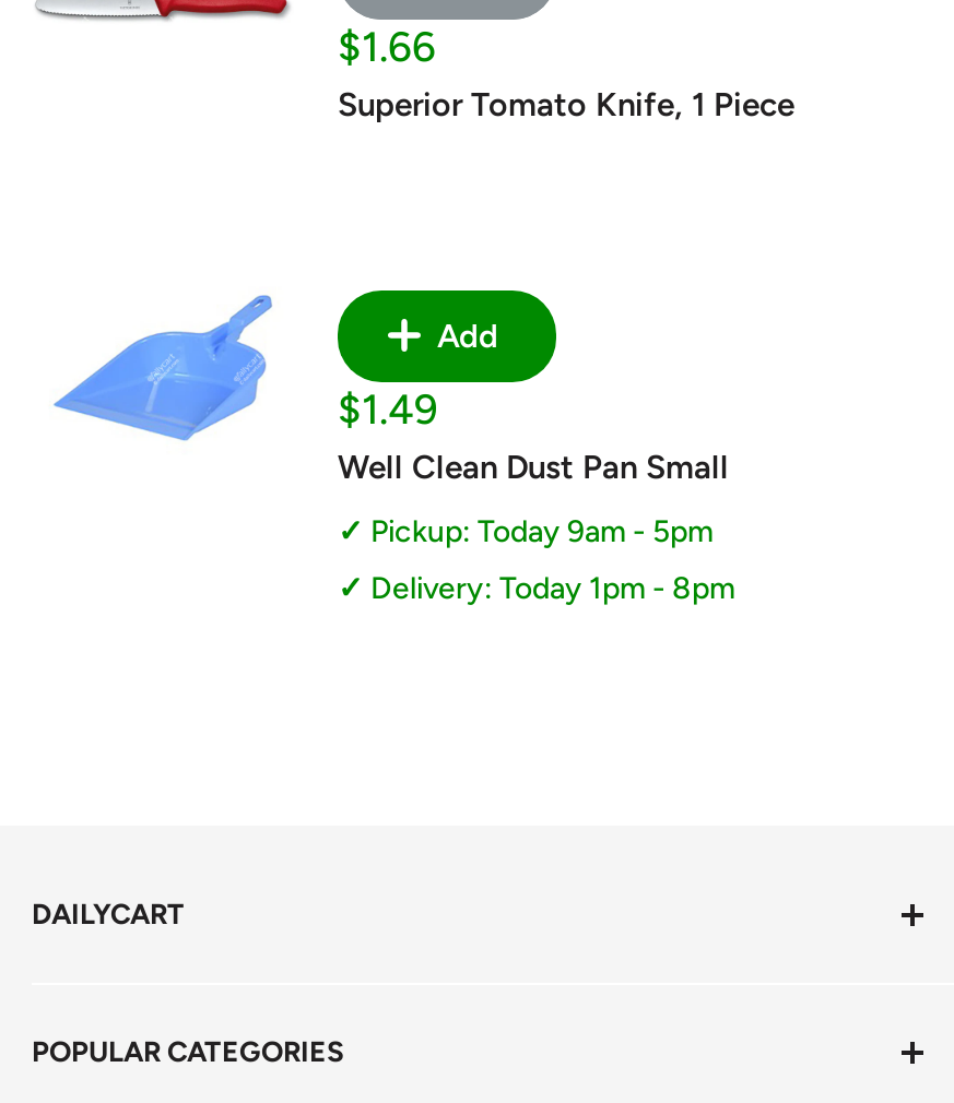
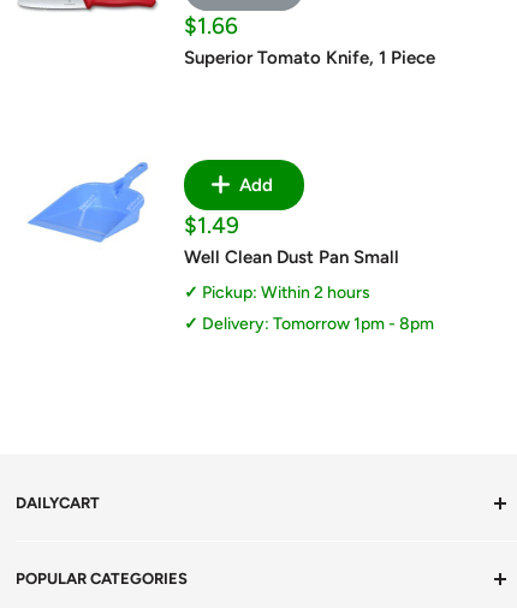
[370,513,714,550] Pickup: Today 9am - 5pm -> [202,282,370,303] Pickup: Within 2 hours
[370,570,735,607] Delivery: Today 1pm - 8pm -> [202,314,434,334] Delivery: Tomorrow 1pm - 8pm

